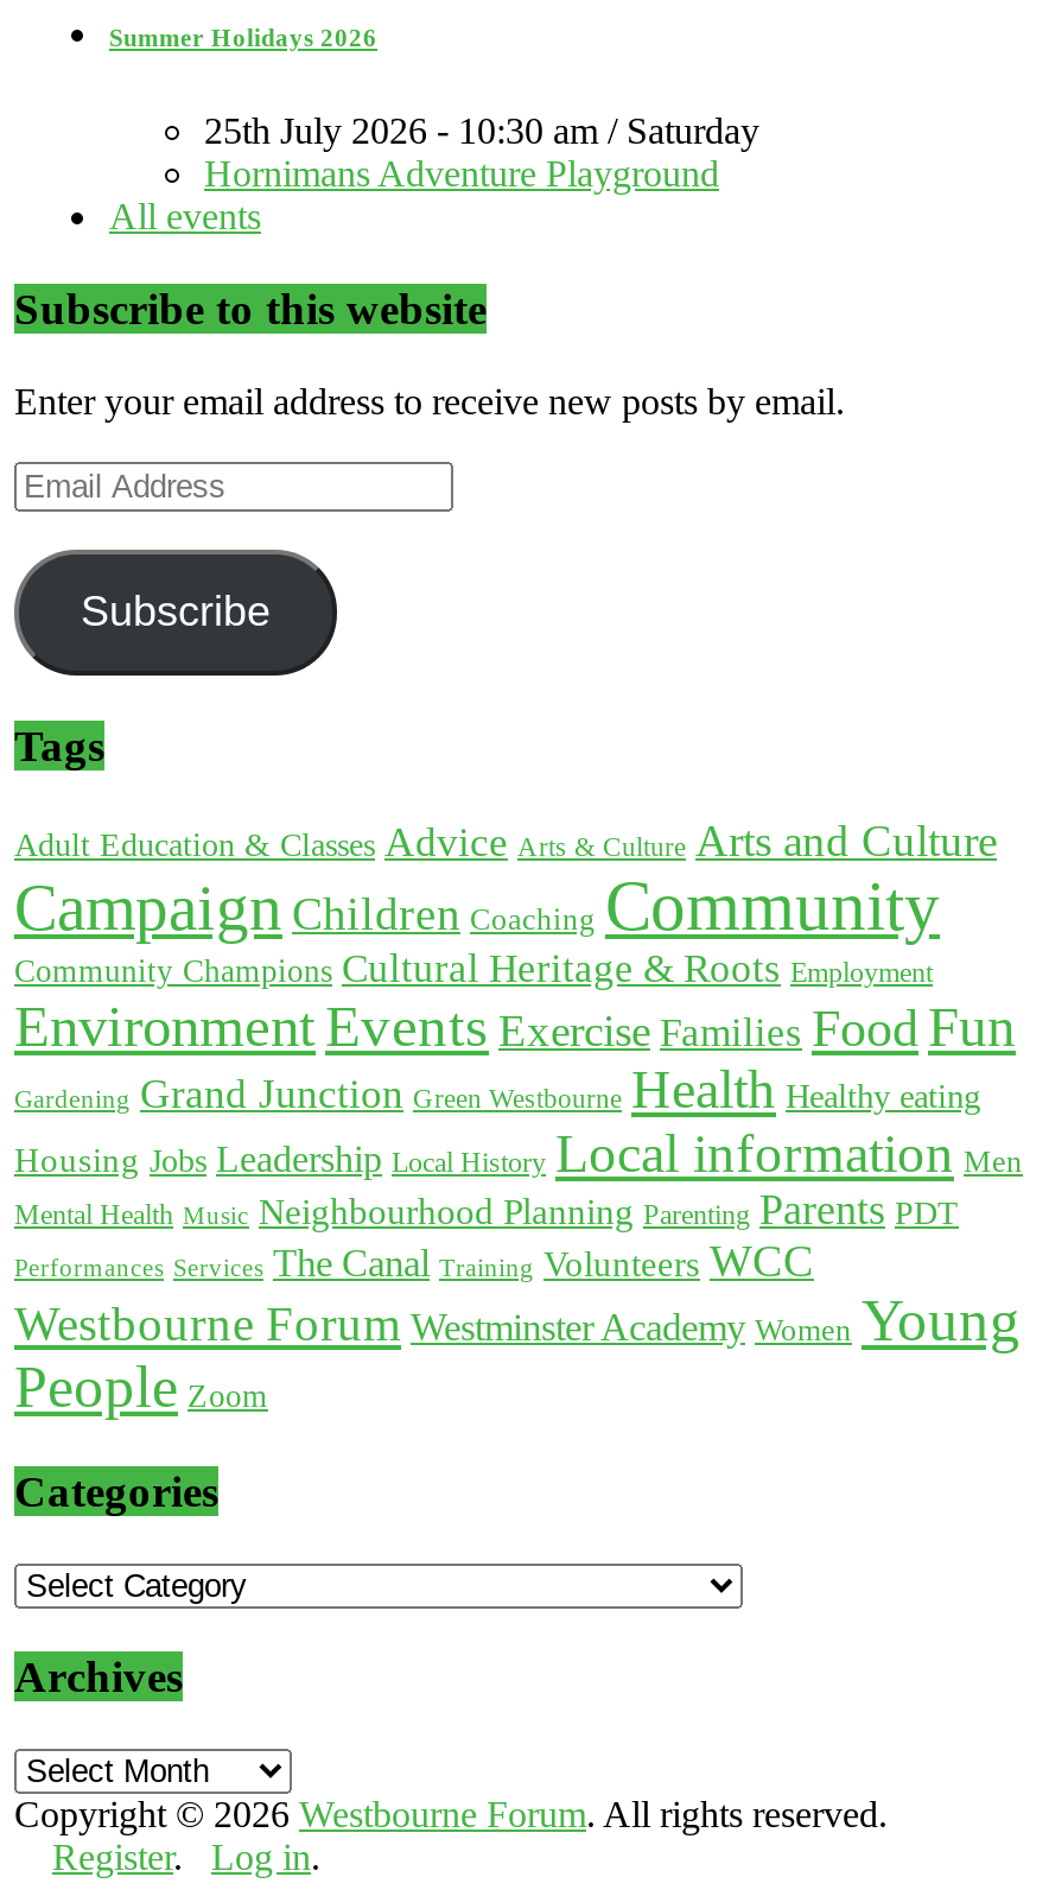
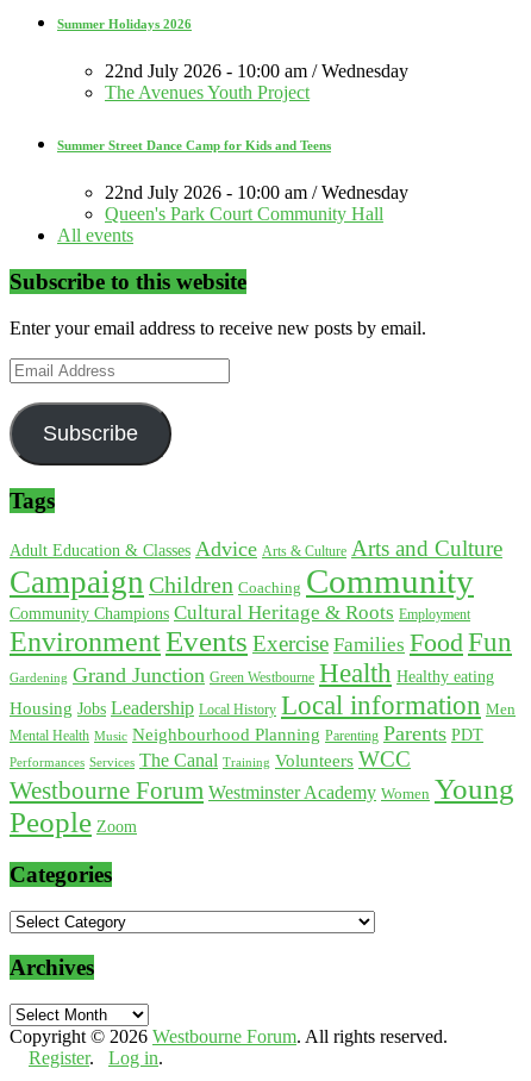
[204,111,759,194] 25th July 2026 - 10:30 am / Saturday | Hornimans Adventure Playground -> [57,61,408,224] 22nd July 2026 - 10:00 am / Wednesday | The Avenues Youth Project | Summer Street Dance Camp for Kids and Teens | 22nd July 2026 - 10:00 am / Wednesday | Queen's Park Court Community Hall

